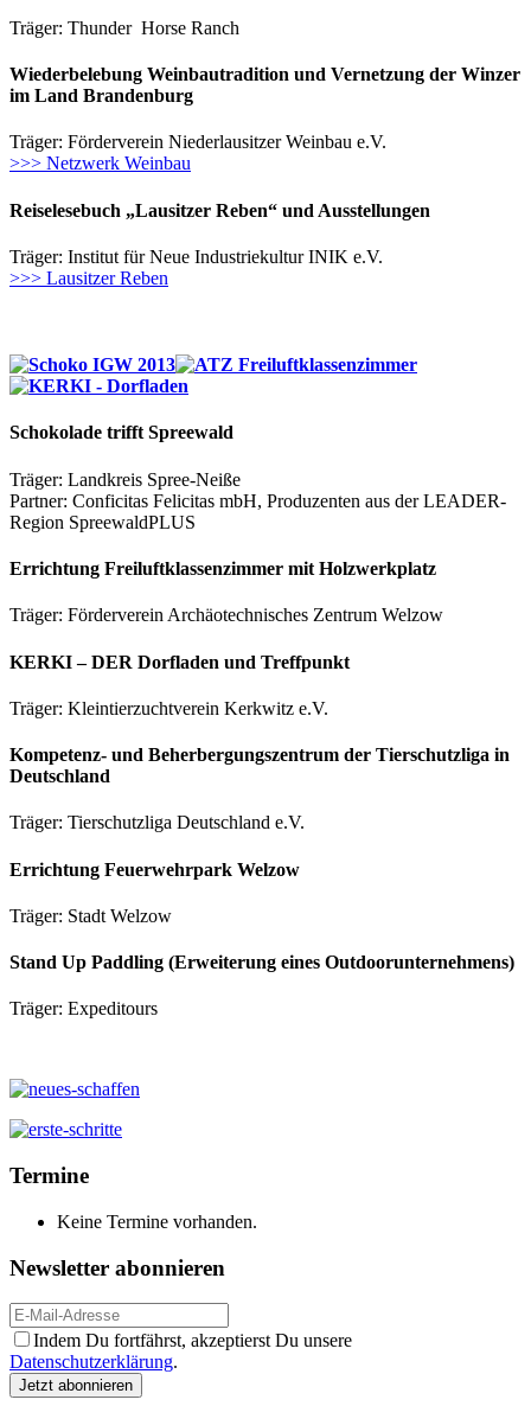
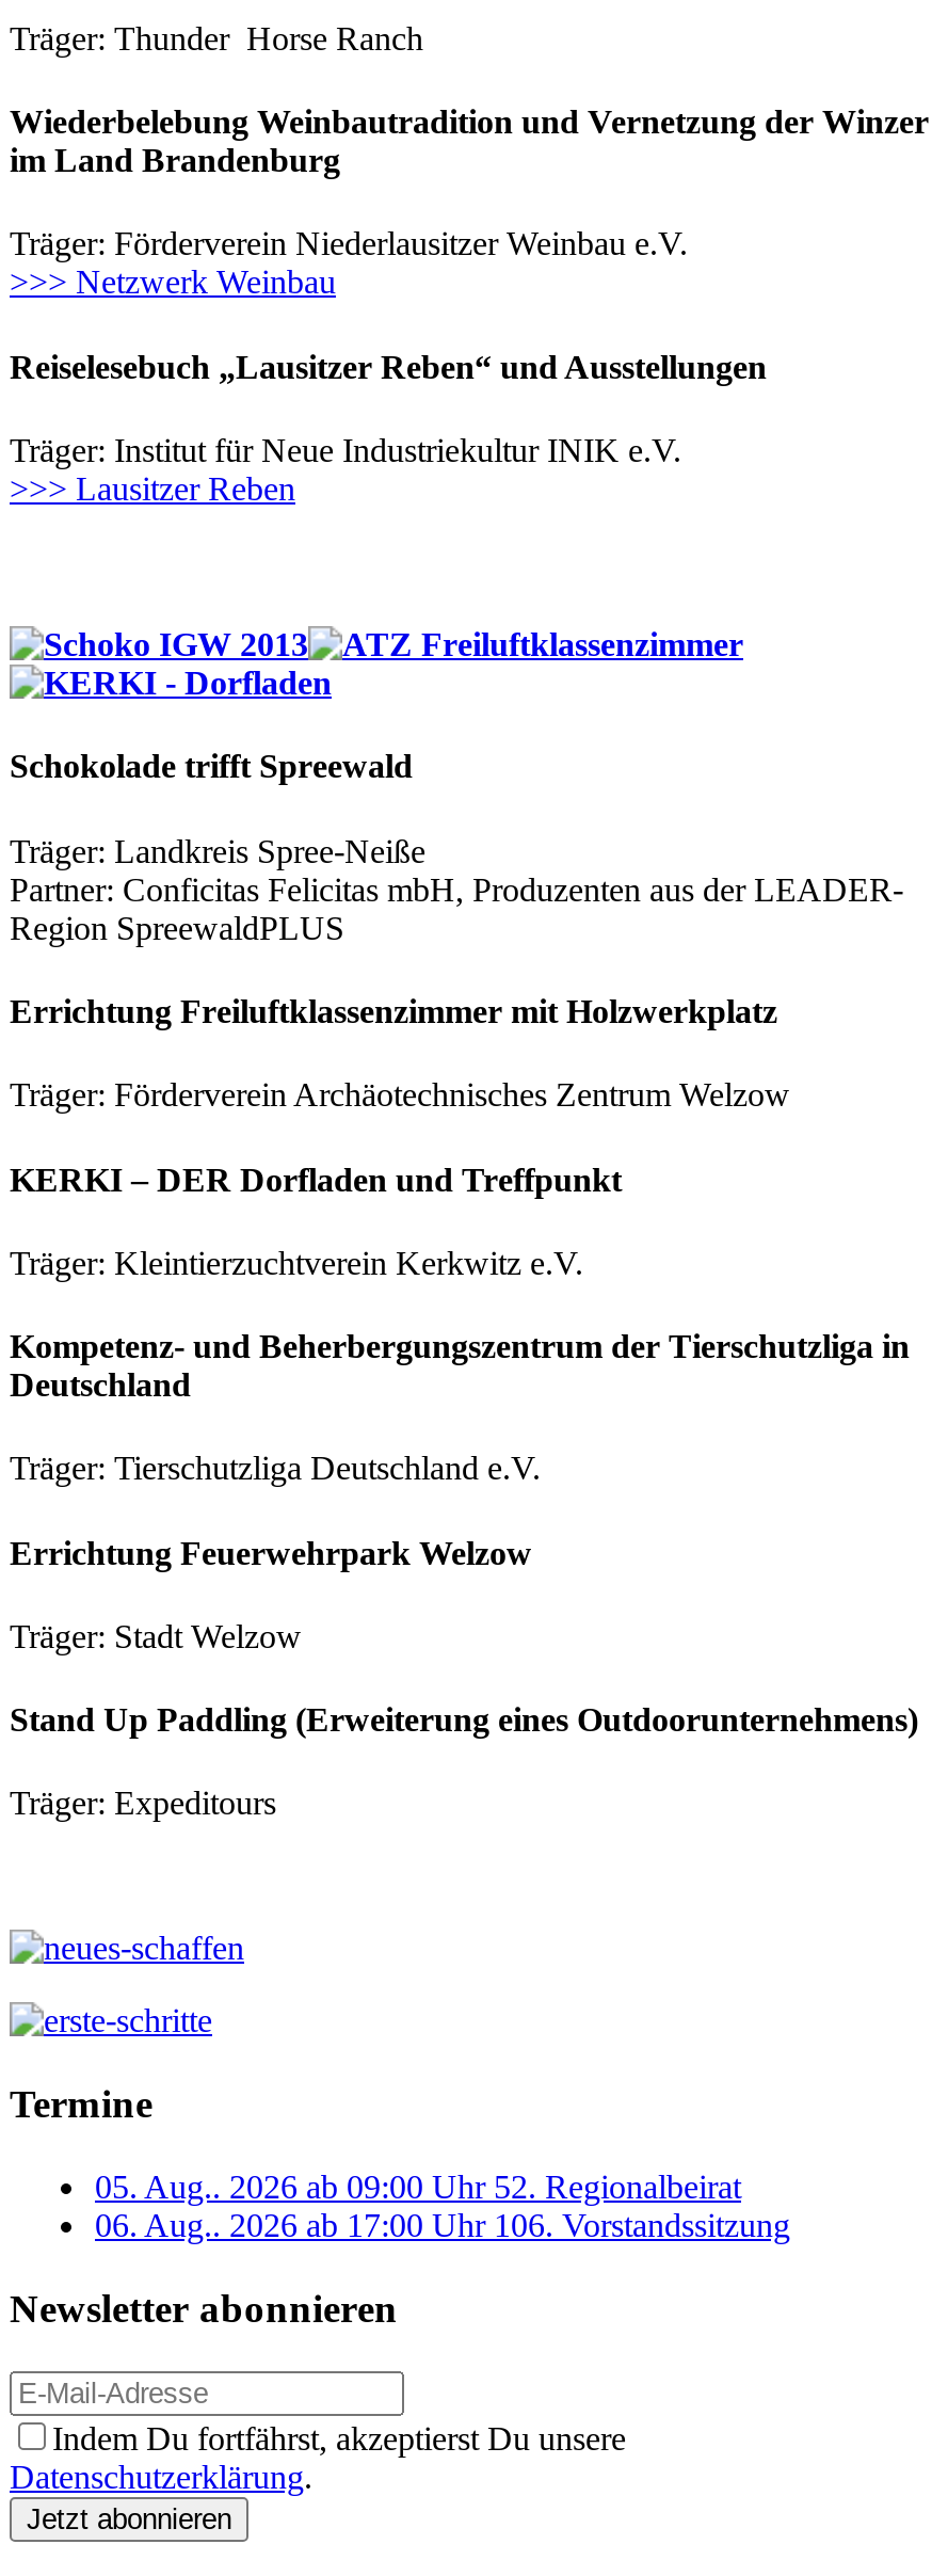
[57,1211,257,1231] Keine Termine vorhanden. -> [95,2168,790,2243] 05. Aug.. 2026 ab 09:00 Uhr 52. Regionalbeirat | 06. Aug.. 2026 ab 17:00 Uhr 106. Vorstandssitzung

